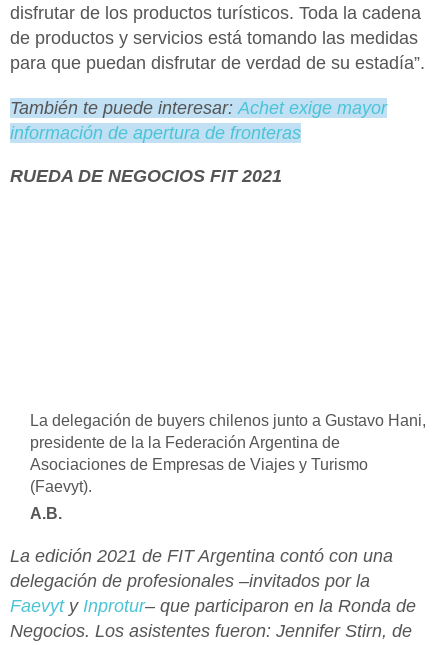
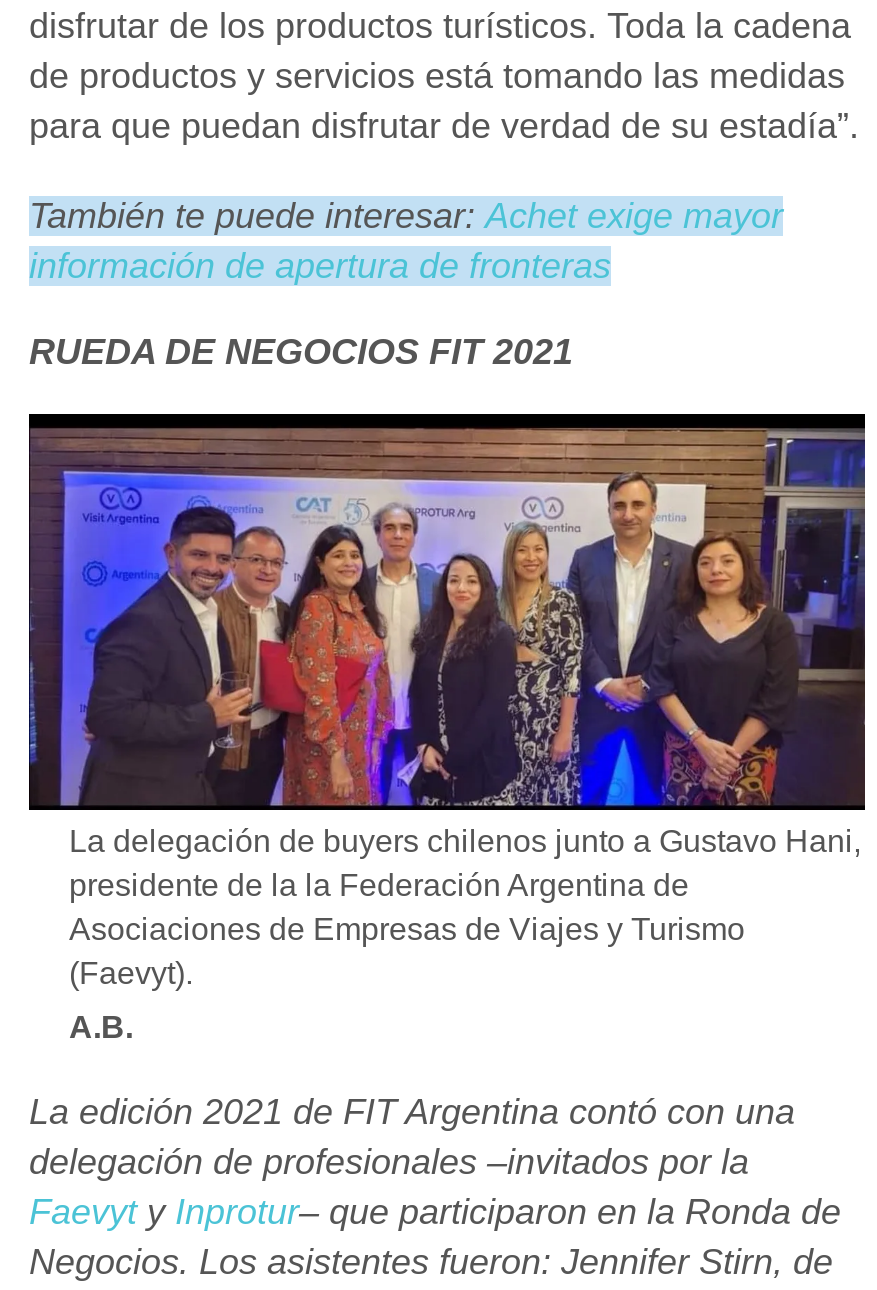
none -> [27,412,867,812] [image]

